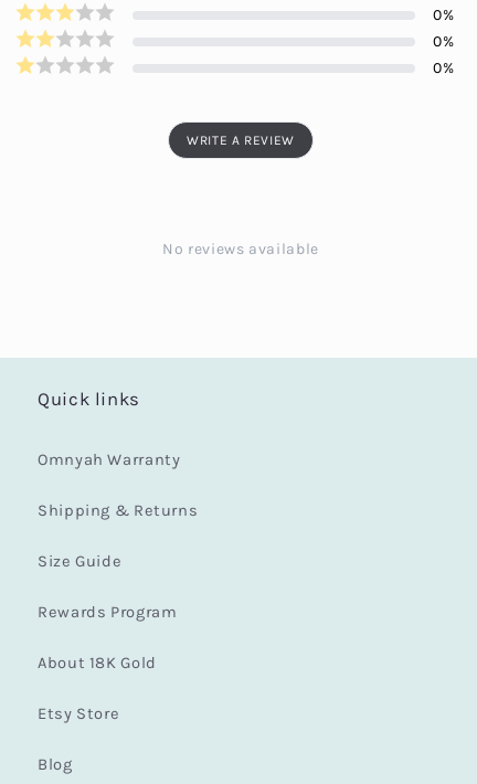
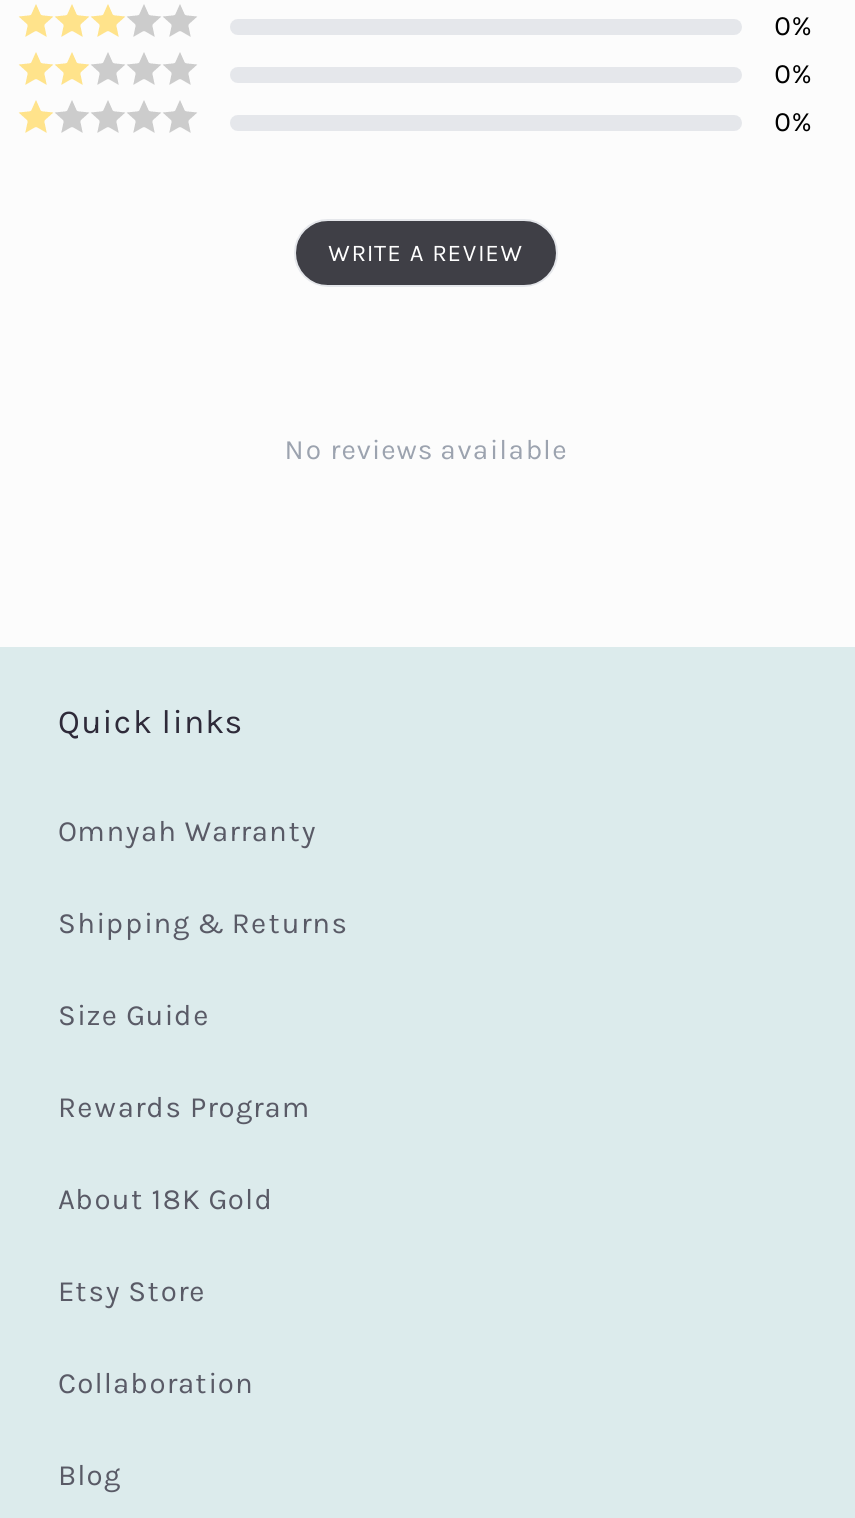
none -> [58,1366,254,1400] Collaboration

